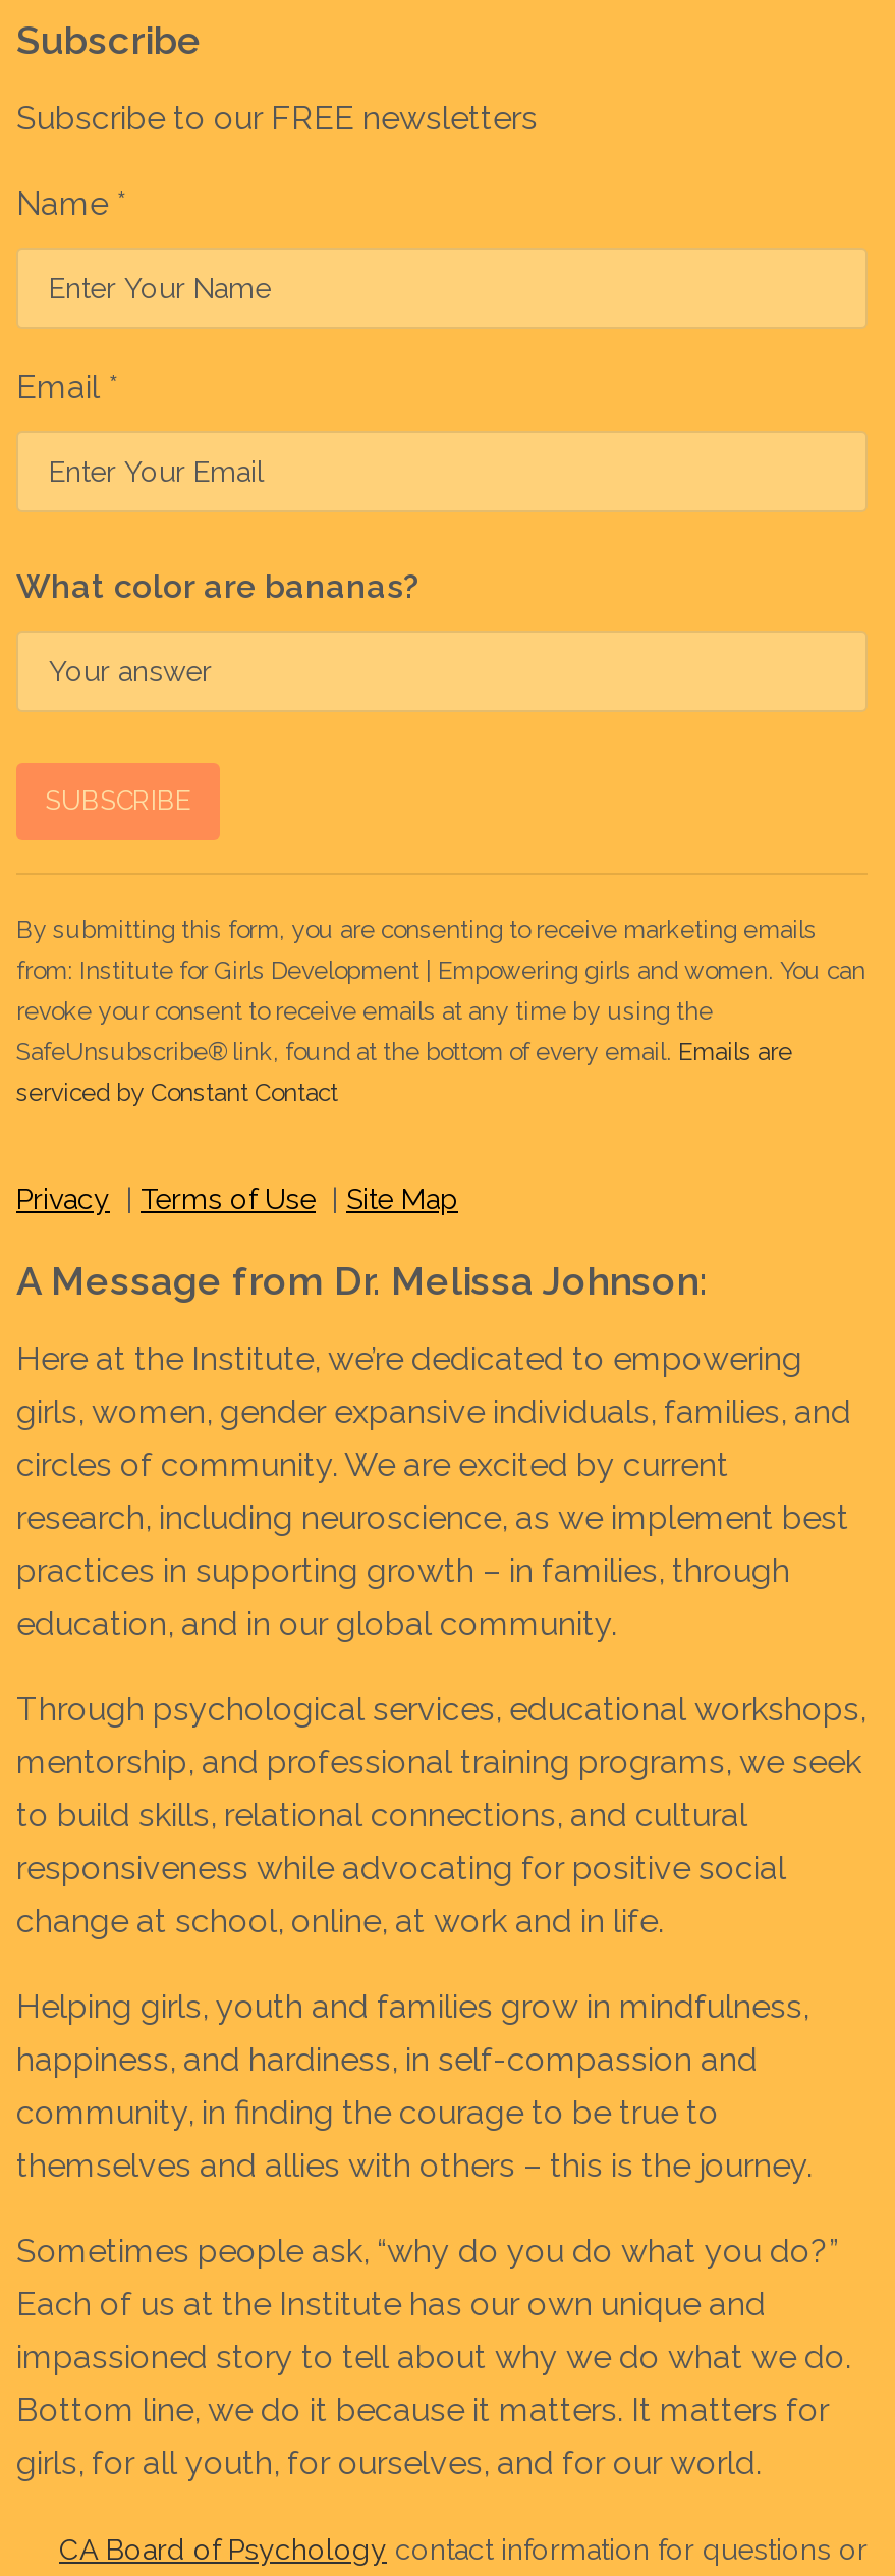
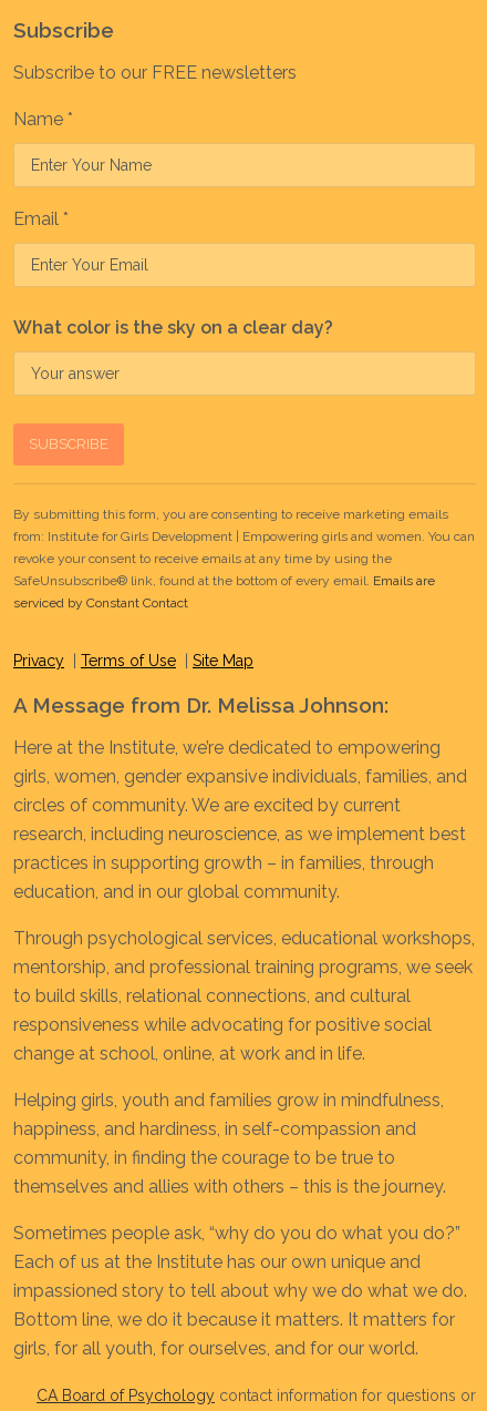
[16,567,419,606] What color are bananas? -> [13,317,333,338] What color is the sky on a clear day?

